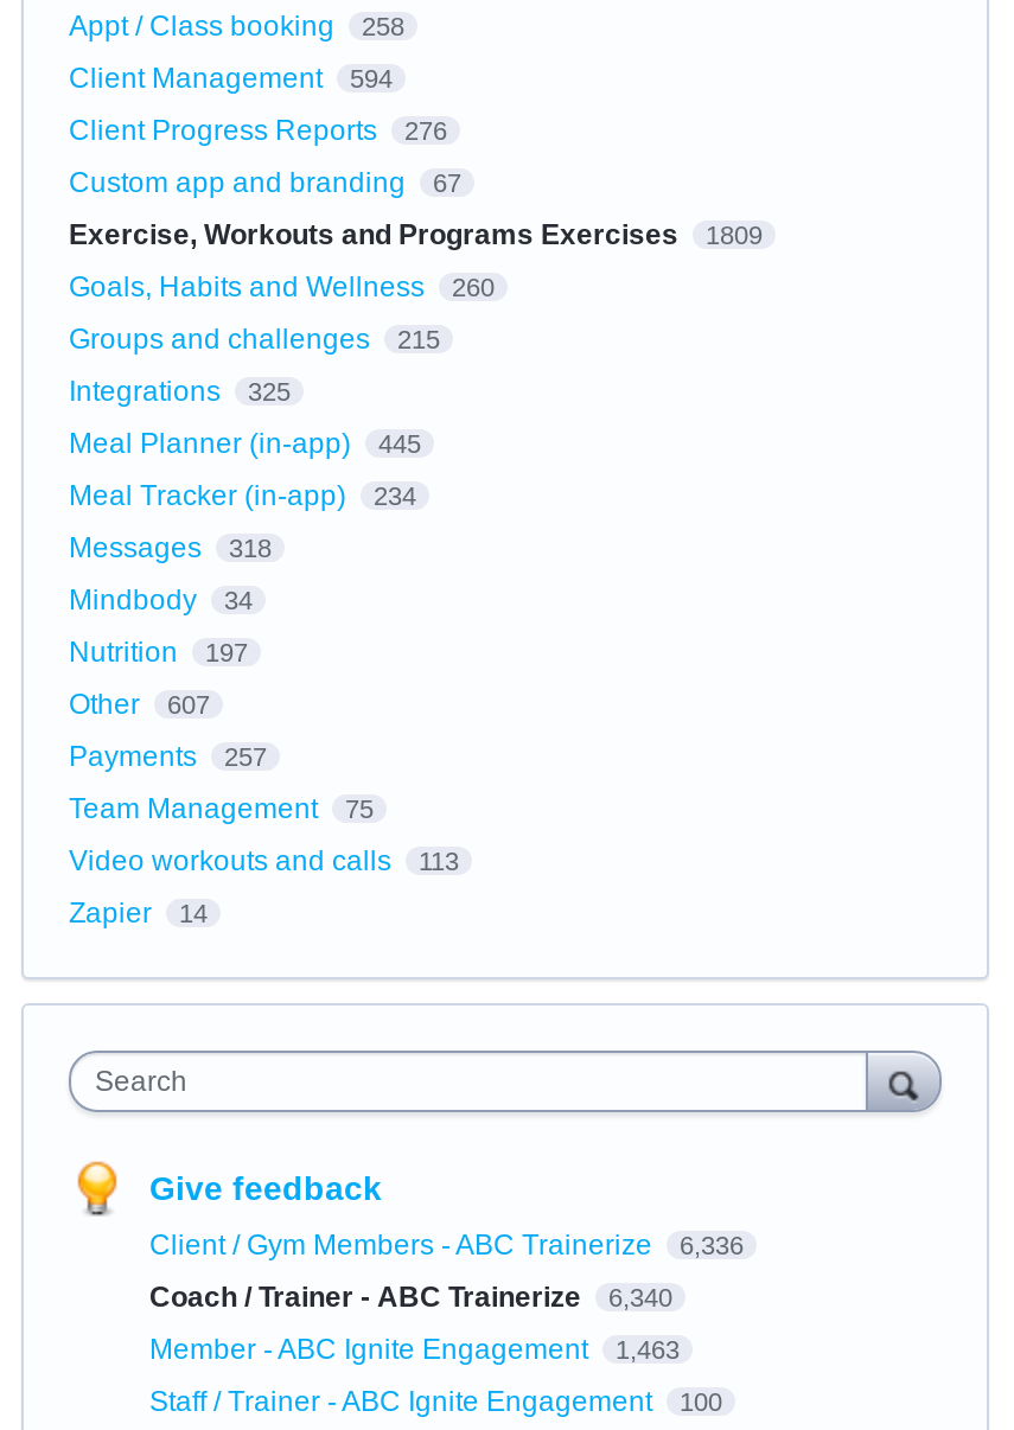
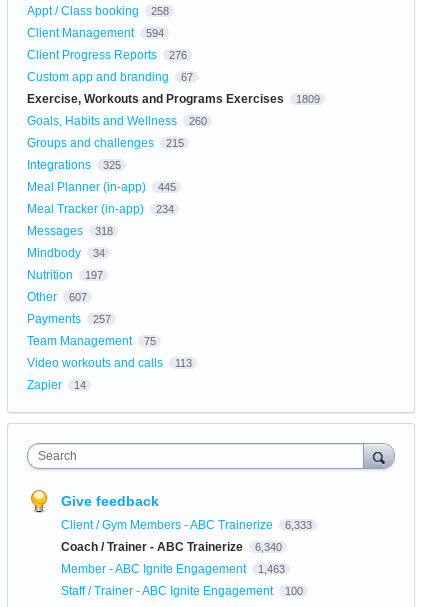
[149,1228,744,1261] Client / Gym Members - ABC Trainerize 6,336 -> [61,518,311,532] Client / Gym Members - ABC Trainerize 6,333

